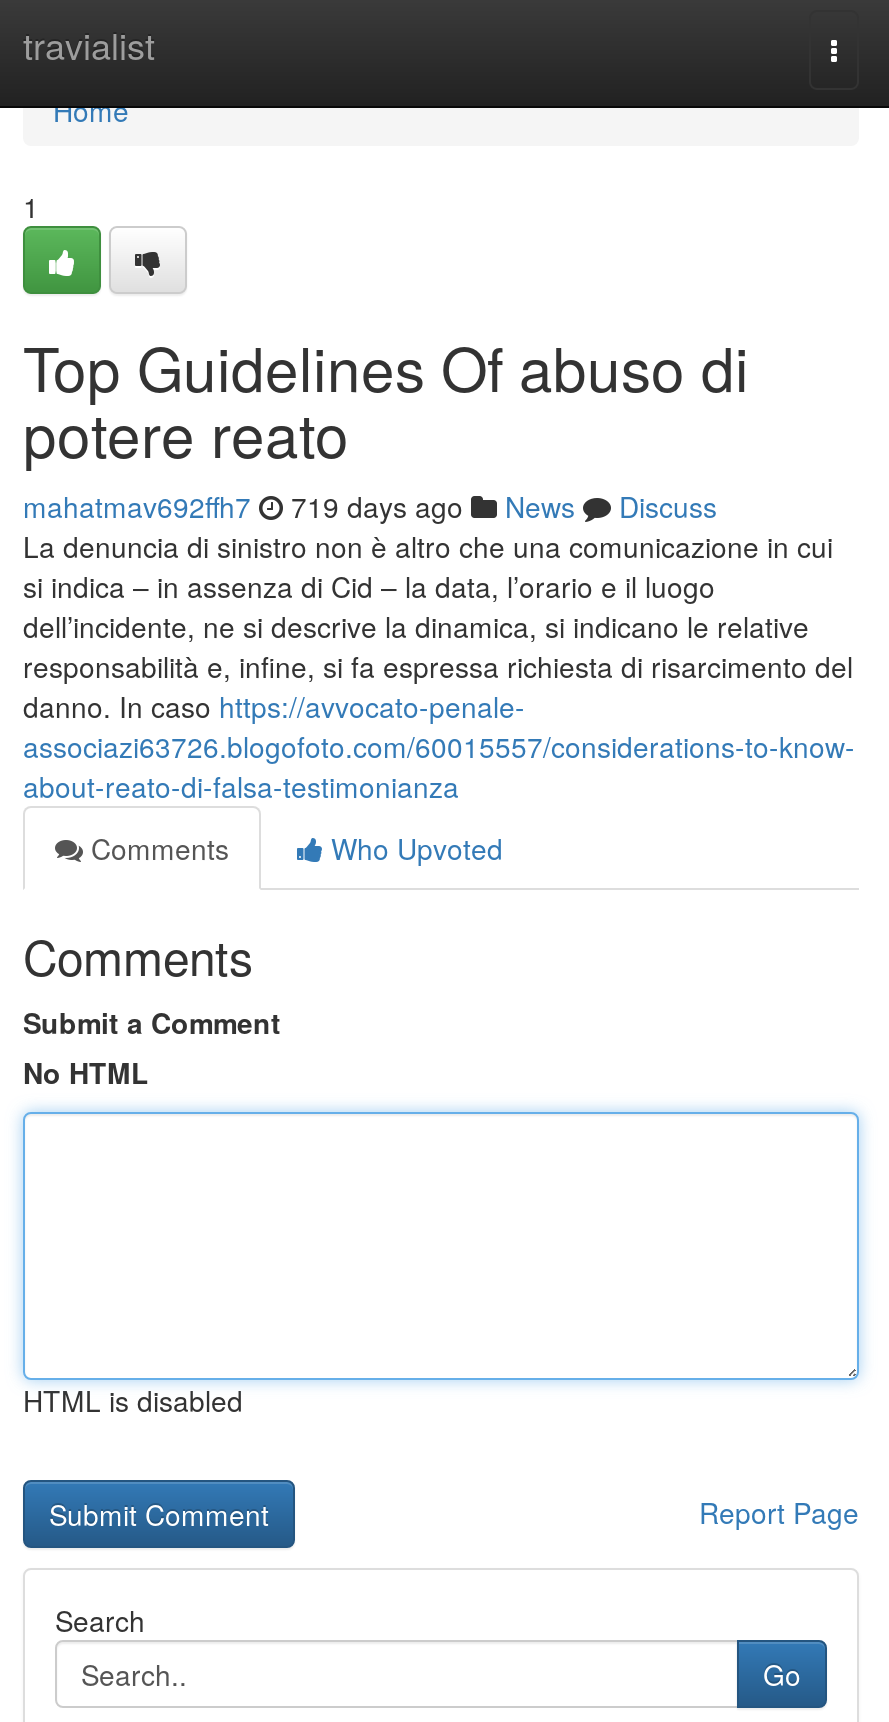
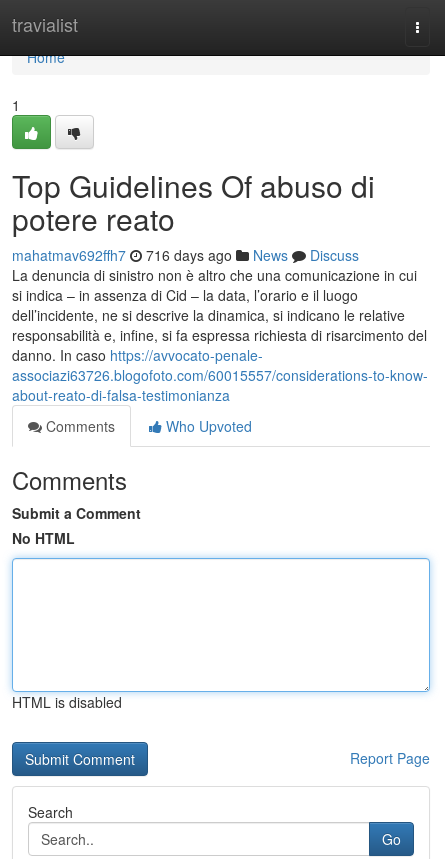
[23,486,717,526] mahatmav692ffh7 719 days ago News Discuss -> [12,245,359,265] mahatmav692ffh7 716 days ago News Discuss

